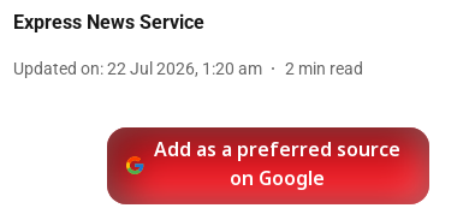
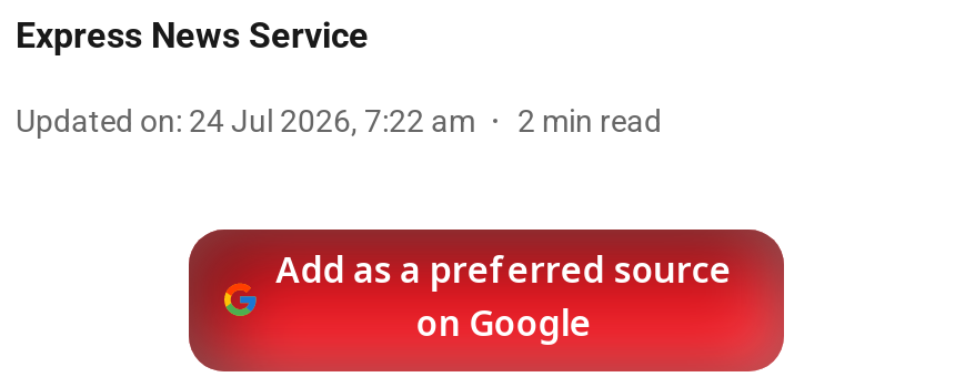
[13,59,262,78] Updated on: 22 Jul 2026, 1:20 am -> [16,103,475,138] Updated on: 24 Jul 2026, 7:22 am

